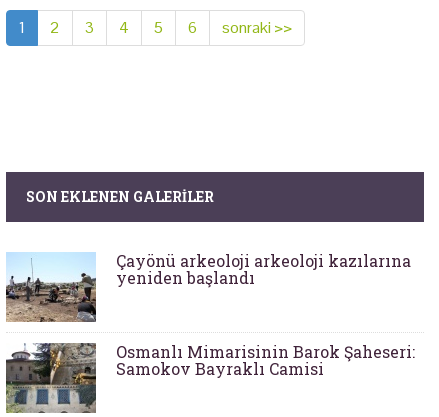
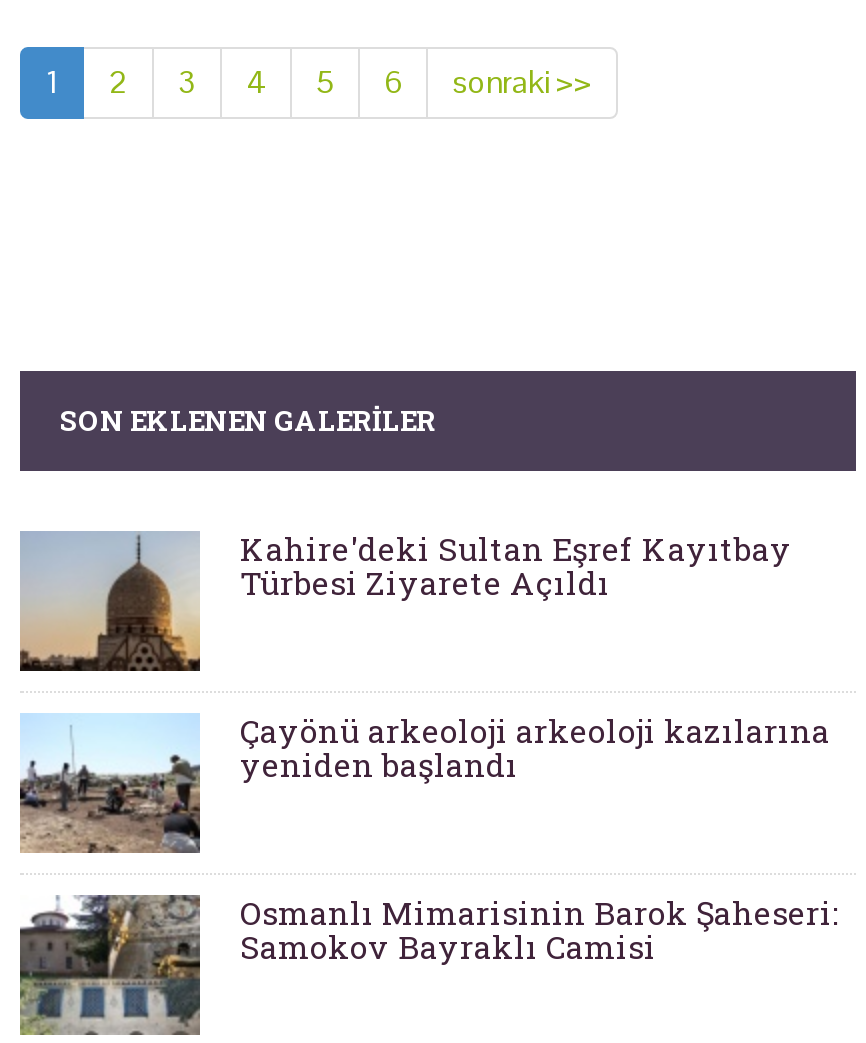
none -> [20,528,792,673] [image] | Kahire'deki Sultan Eşref Kayıtbay | Türbesi Ziyarete Açıldı

